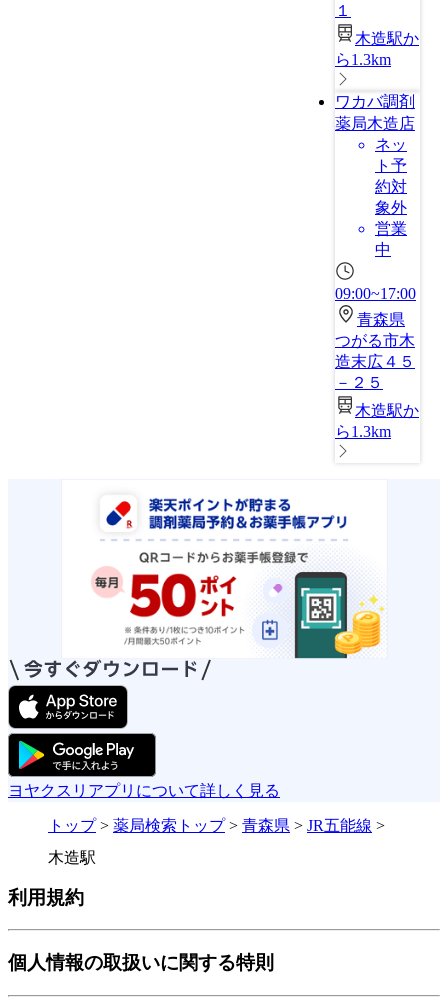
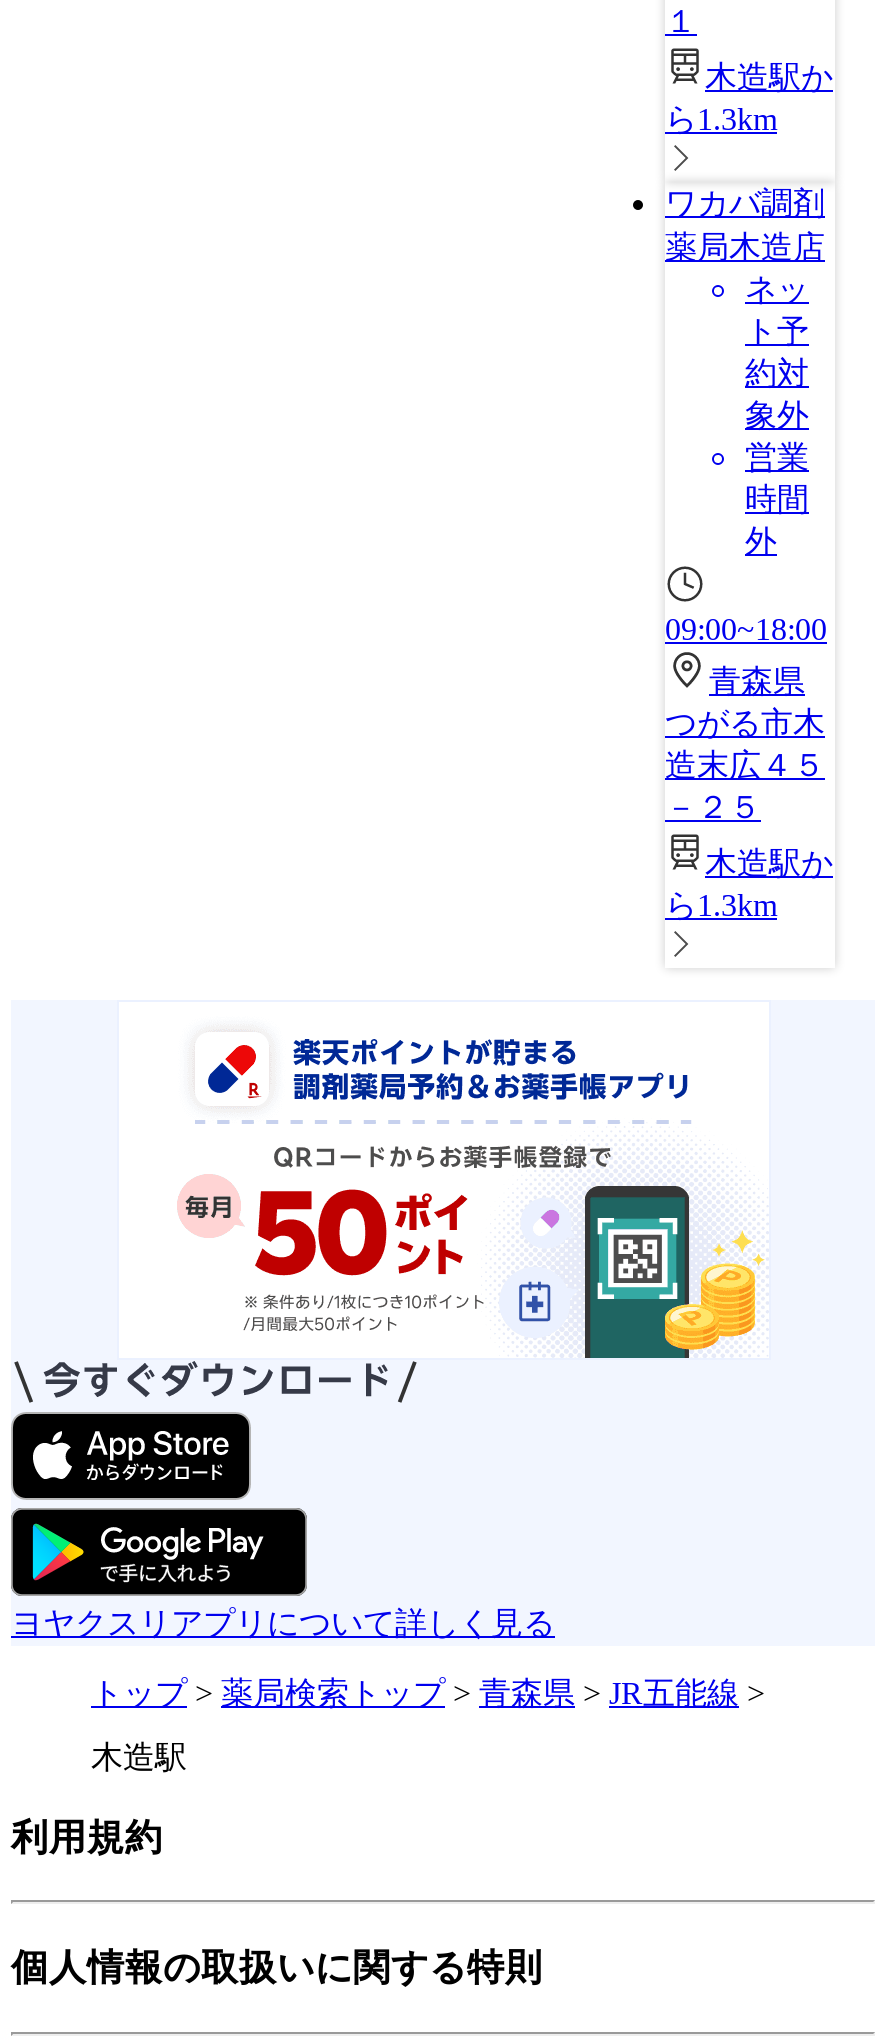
[375,241,391,258] 中 -> [745,482,809,558] 時間 | 外
[335,285,416,302] 09:00~17:00 -> [665,612,827,646] 09:00~18:00

